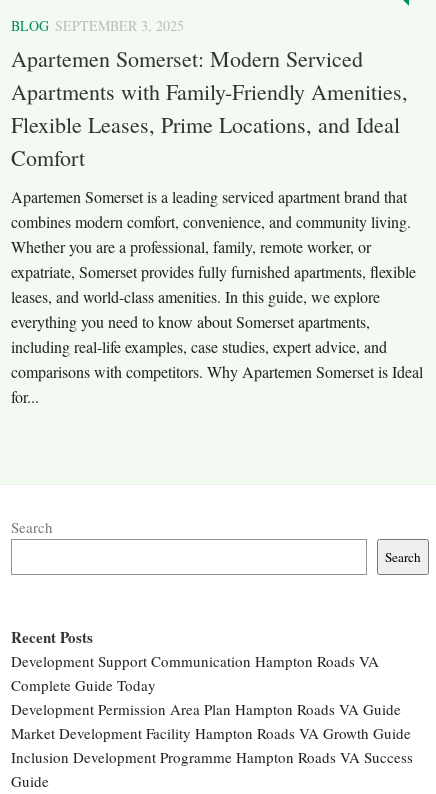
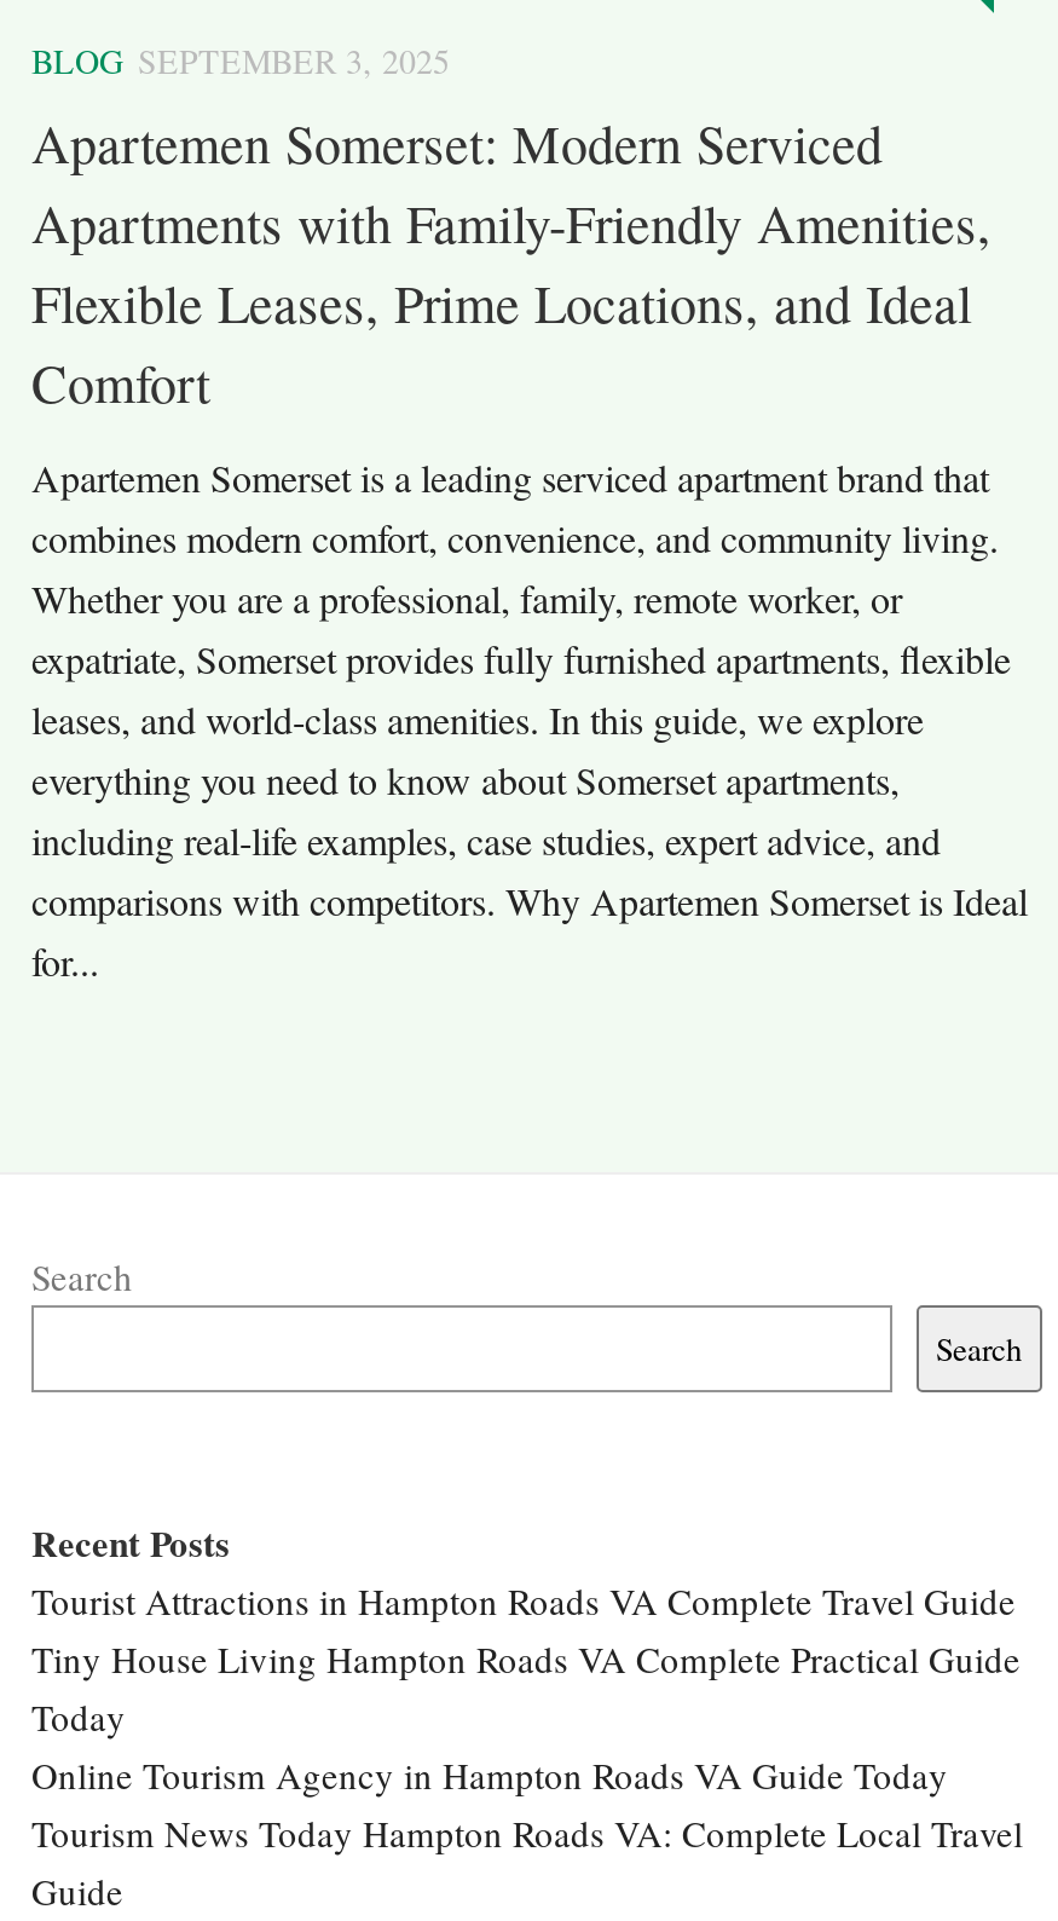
[11,651,413,767] Development Support Communication Hampton Roads VA | Complete Guide Today | Development Permission Area Plan Hampton Roads VA Guide | Market Development Facility Hampton Roads VA Growth Guide | Inclusion Development Programme Hampton Roads VA Success -> [31,1576,1023,1856] Tourist Attractions in Hampton Roads VA Complete Travel Guide | Tiny House Living Hampton Roads VA Complete Practical Guide | Today | Online Tourism Agency in Hampton Roads VA Guide Today | Tourism News Today Hampton Roads VA: Complete Local Travel

